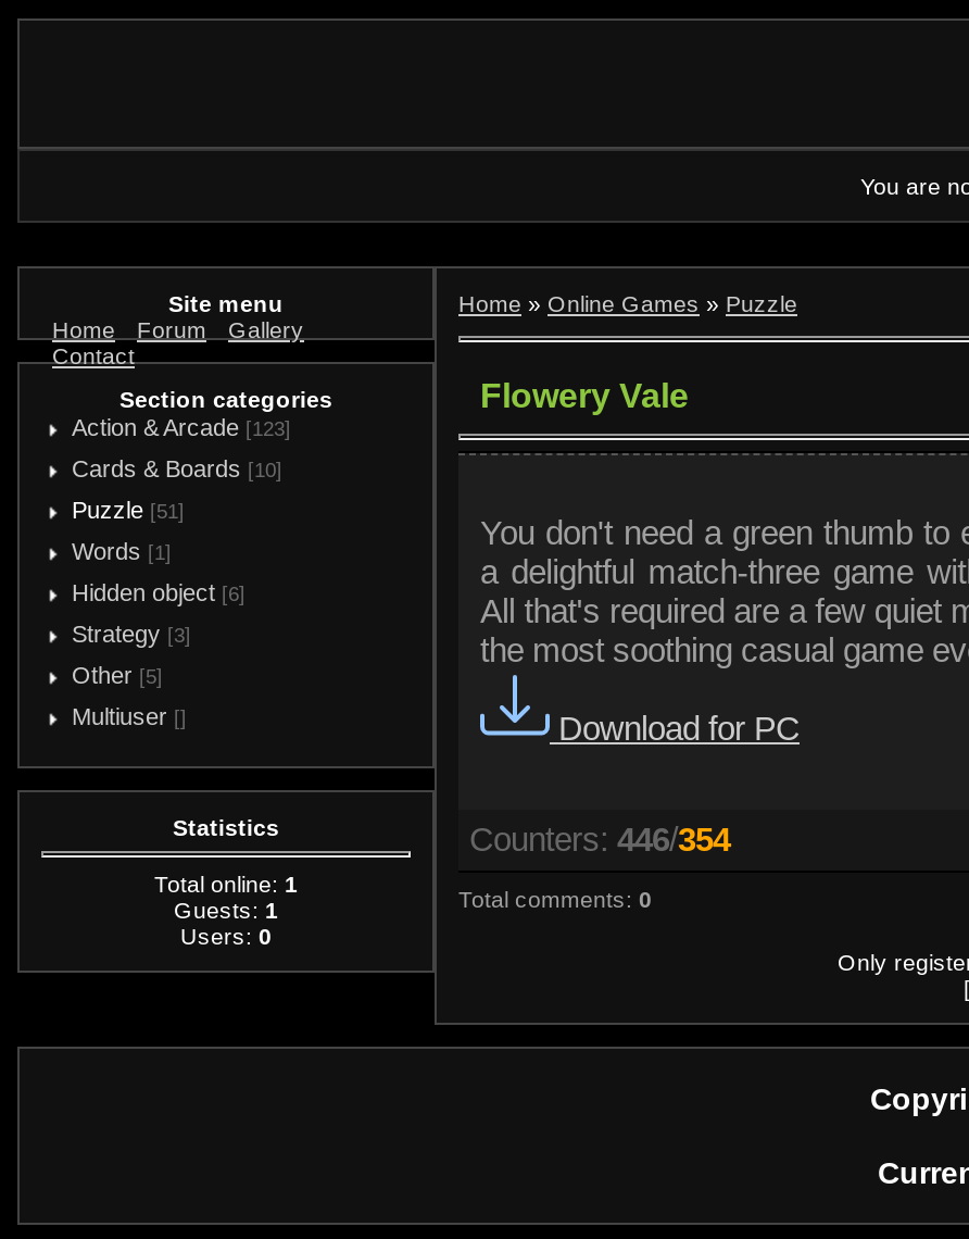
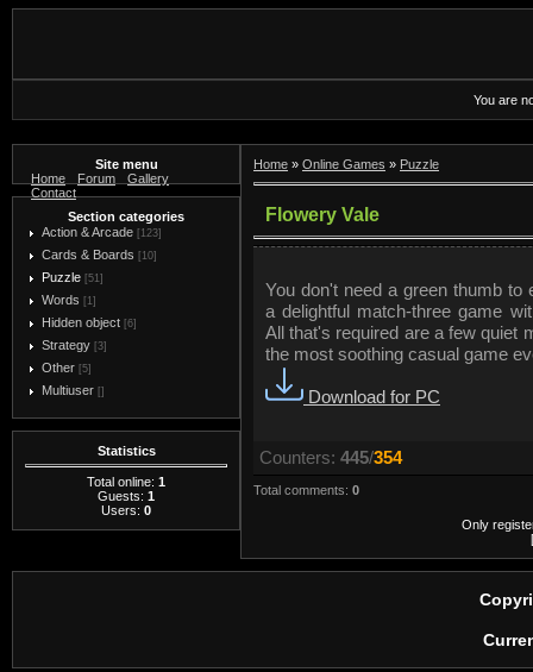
[469,821,730,858] Counters: 446/354 -> [259,448,402,468] Counters: 445/354

